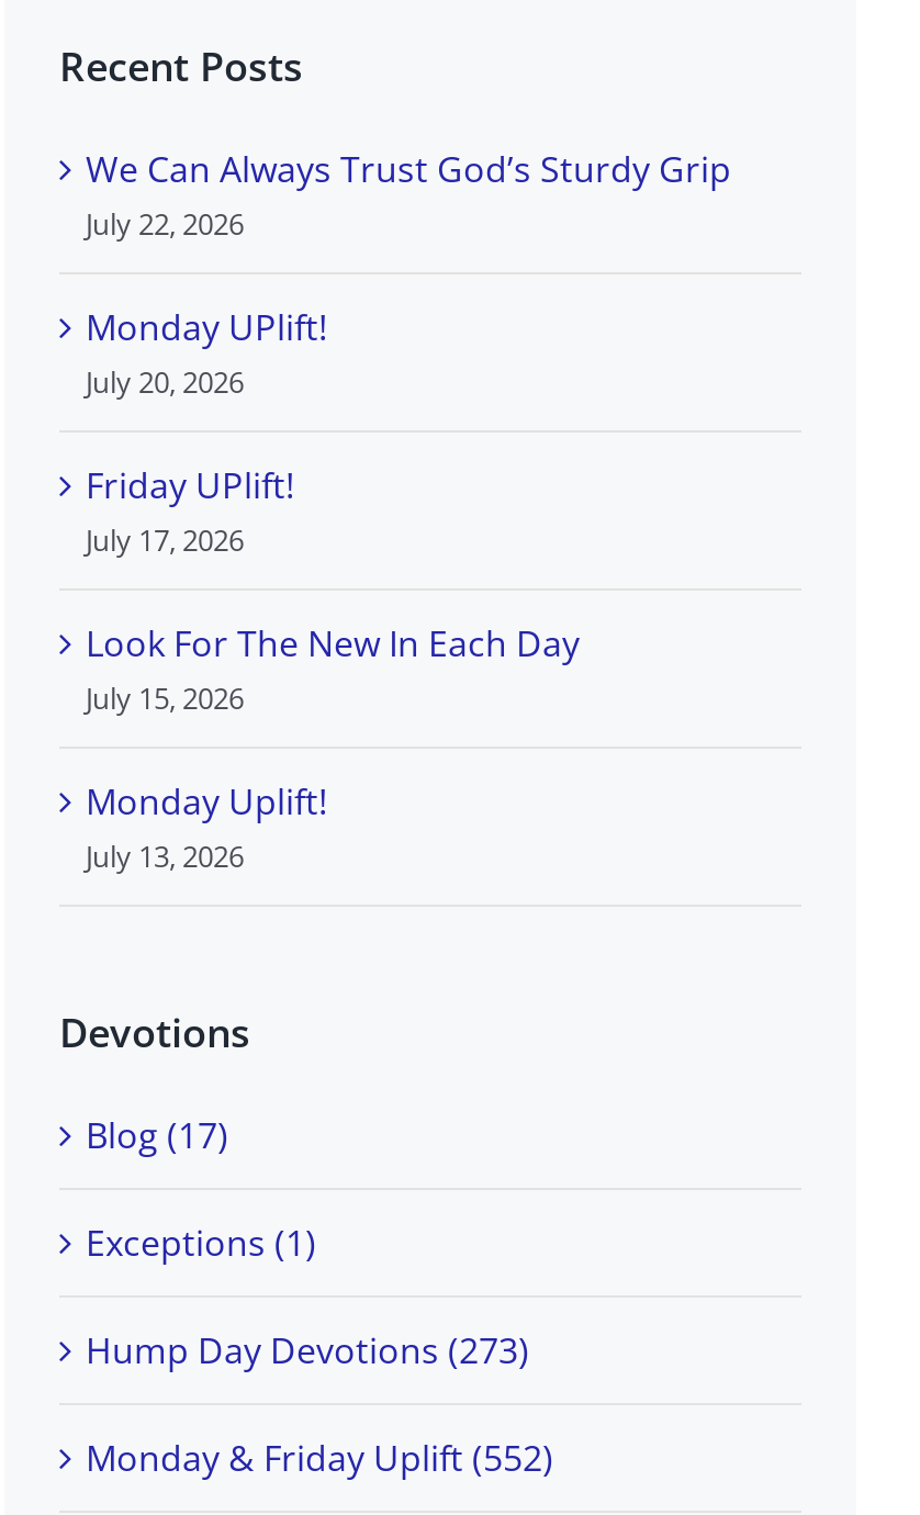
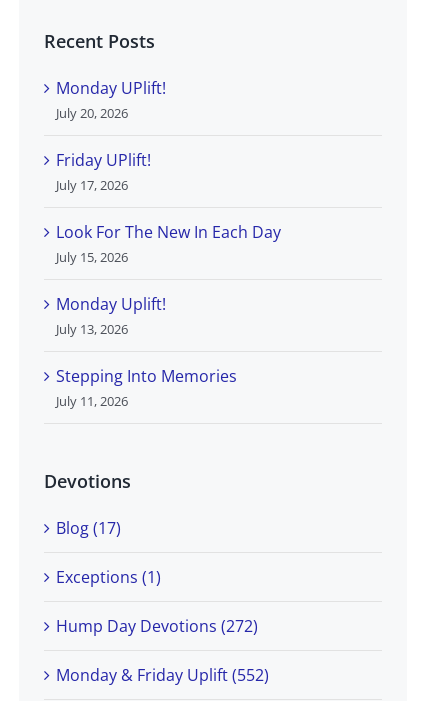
[86,145,731,244] We Can Always Trust God’s Sturdy Grip | July 22, 2026 -> none
moved [86,303,580,876] -> [56,77,281,338]: Monday UPlift! | July 20, 2026 | Friday UPlift! | July 17, 2026 | Look For The New In Each Day | July 15, 2026 | Monday Uplift! | July 13, 2026
none -> [56,365,237,410] Stepping Into Memories | July 11, 2026
[86,1326,529,1374] Hump Day Devotions (273) -> [56,615,258,637] Hump Day Devotions (272)

